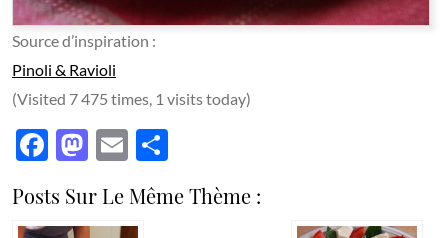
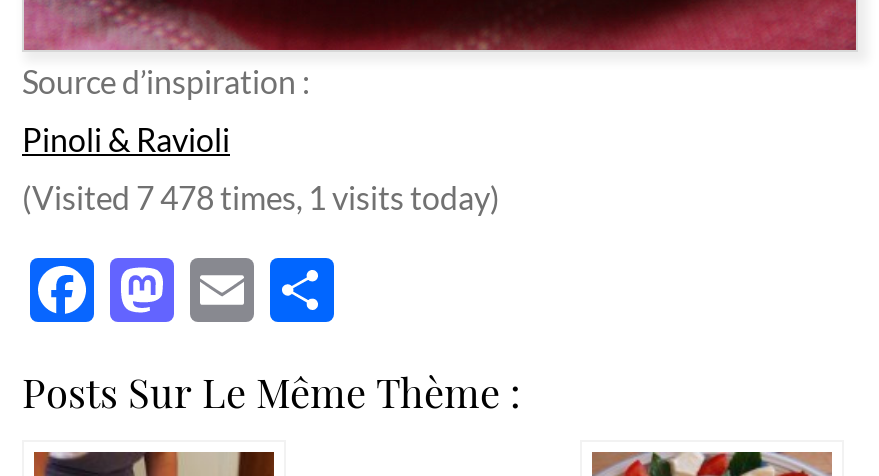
[12,89,251,108] (Visited 7 475 times, 1 visits today) -> [22,178,500,216] (Visited 7 478 times, 1 visits today)

